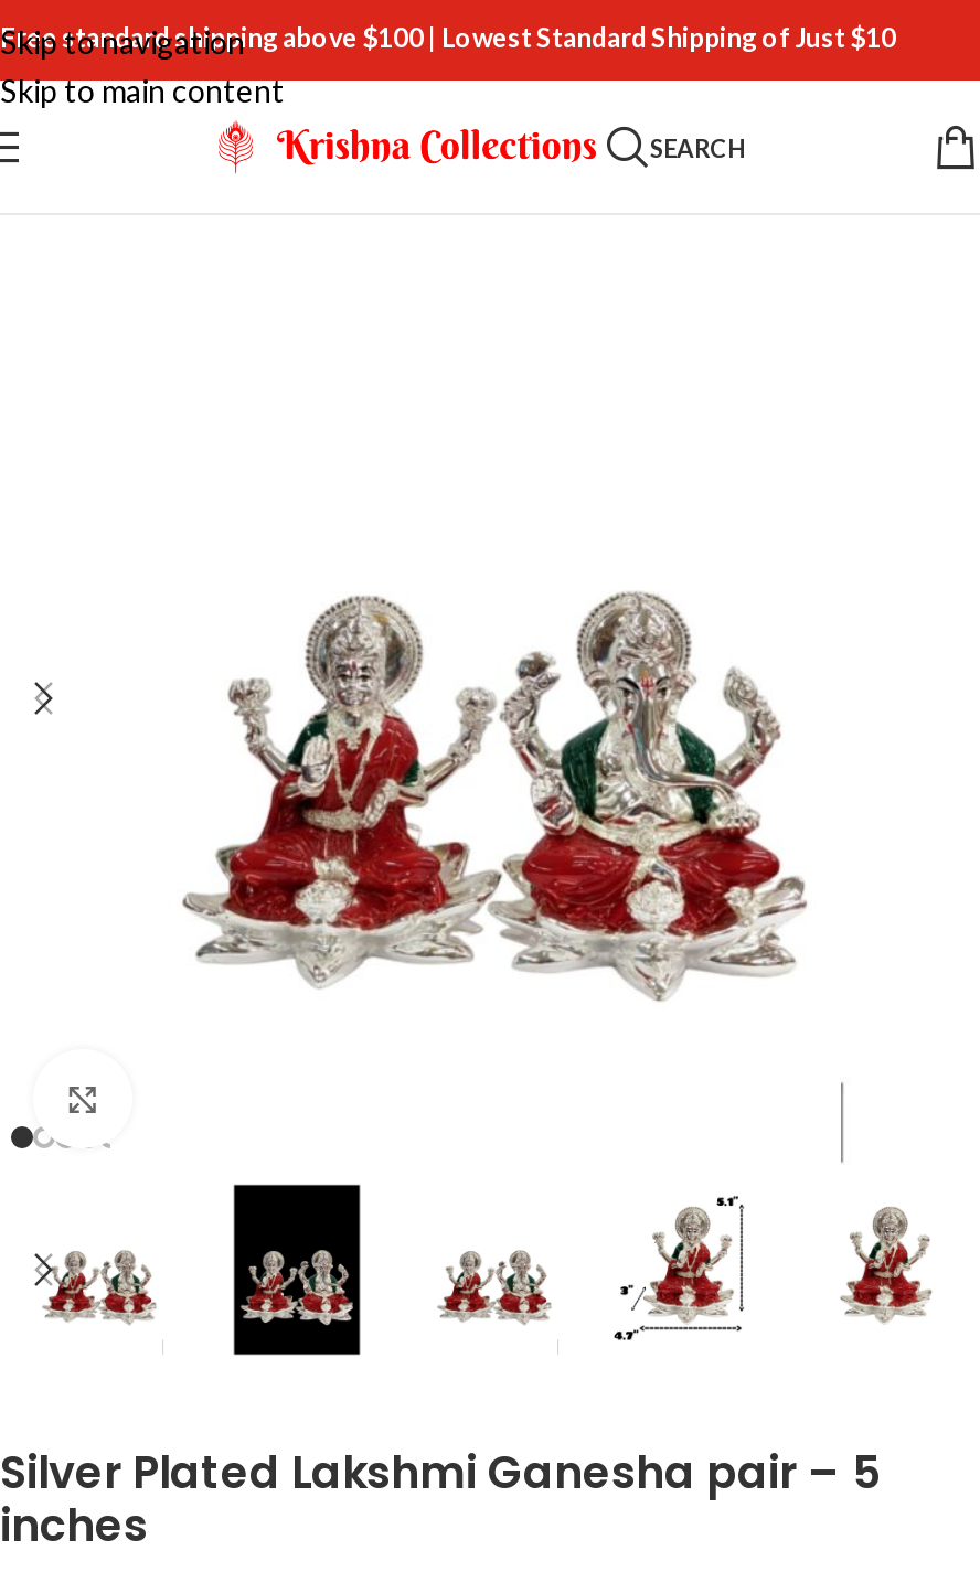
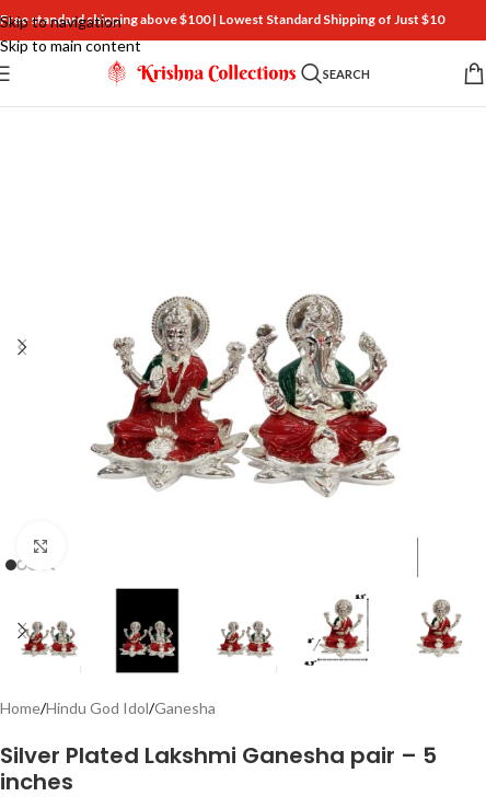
none -> [0,698,216,717] Home/Hindu God Idol/Ganesha

